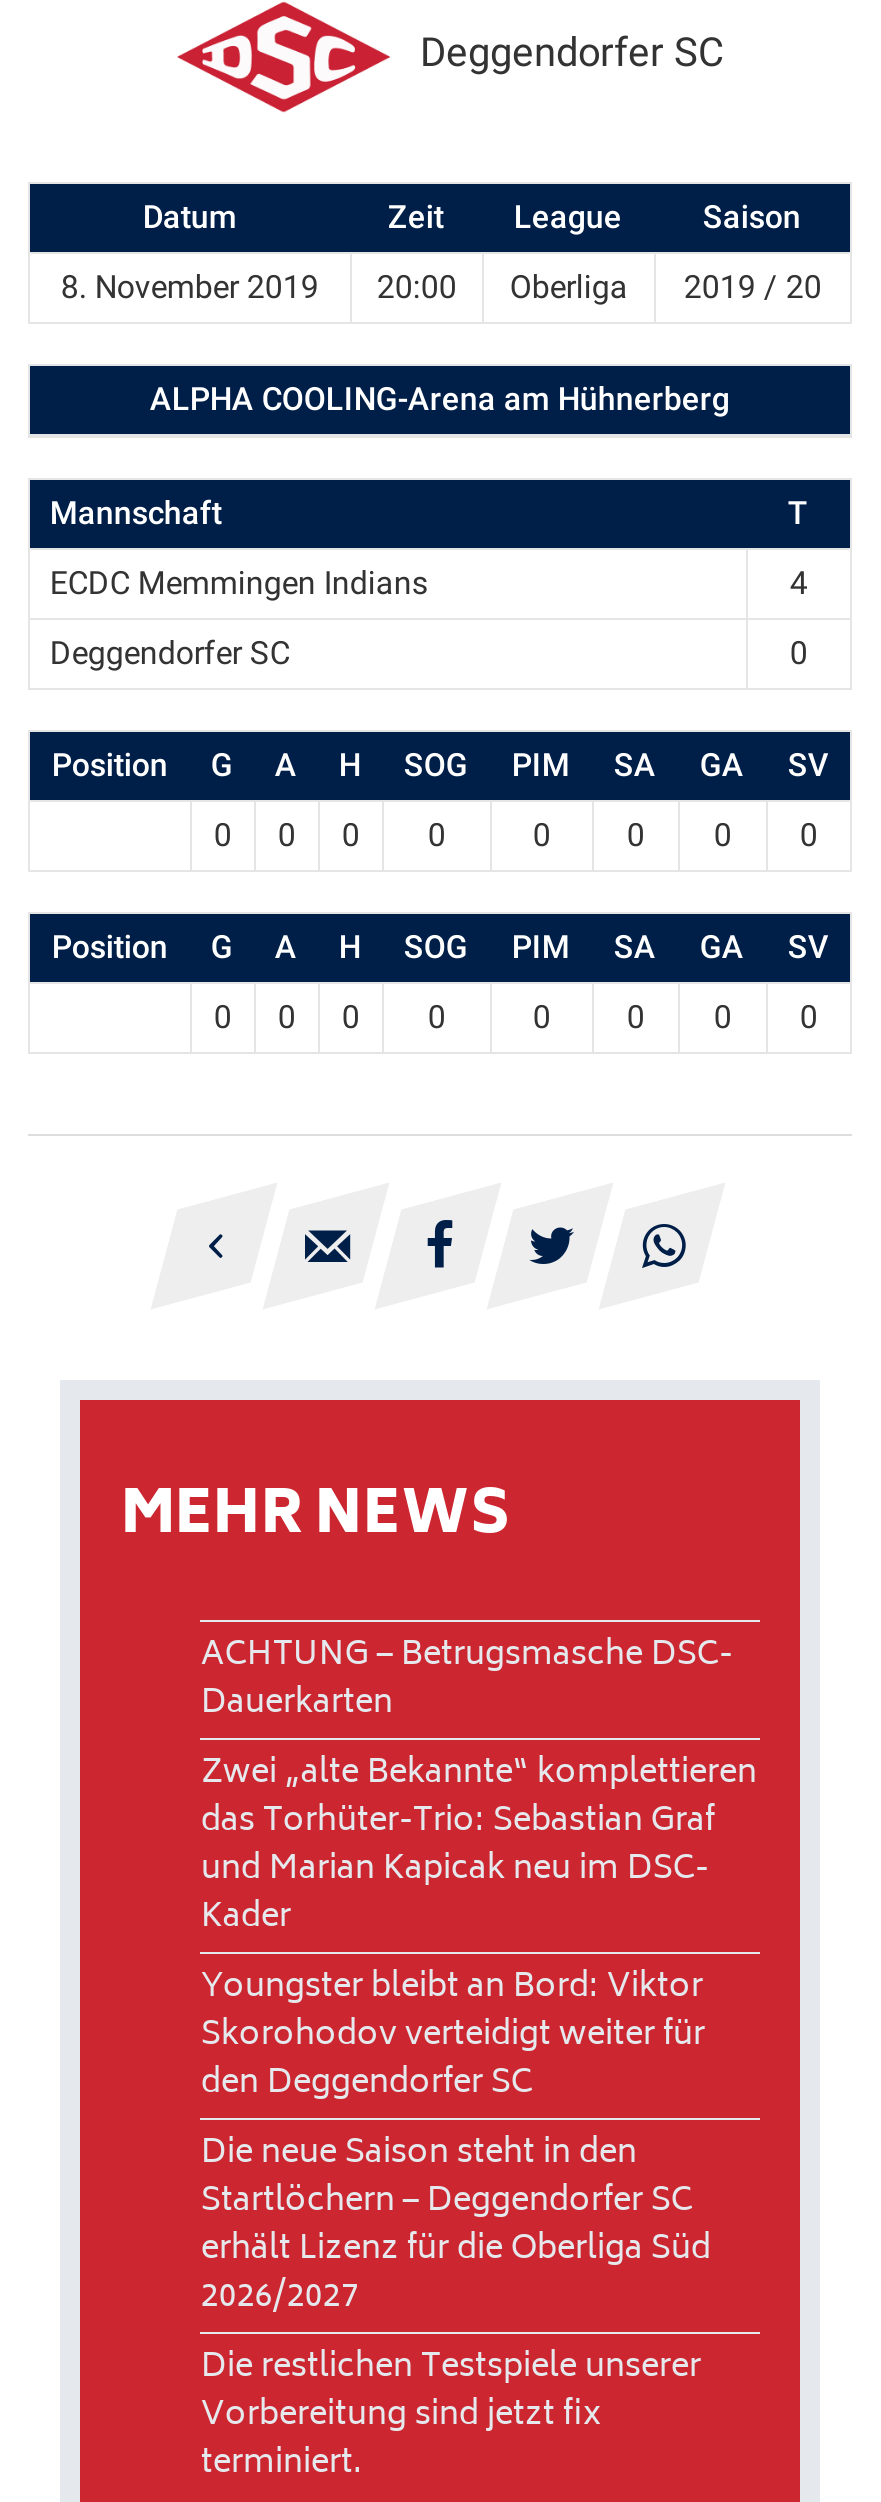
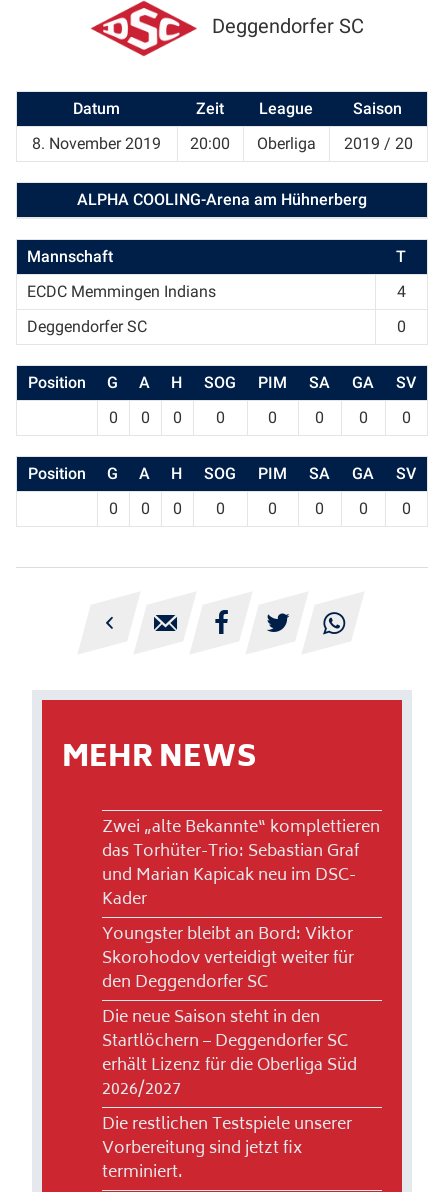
[201,1629,733,1733] ACHTUNG – Betrugsmasche DSC- | Dauerkarten -> none

